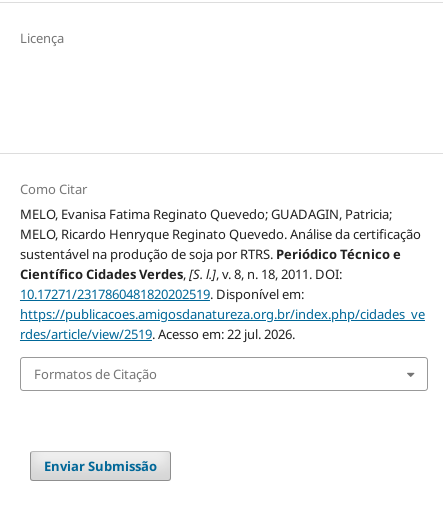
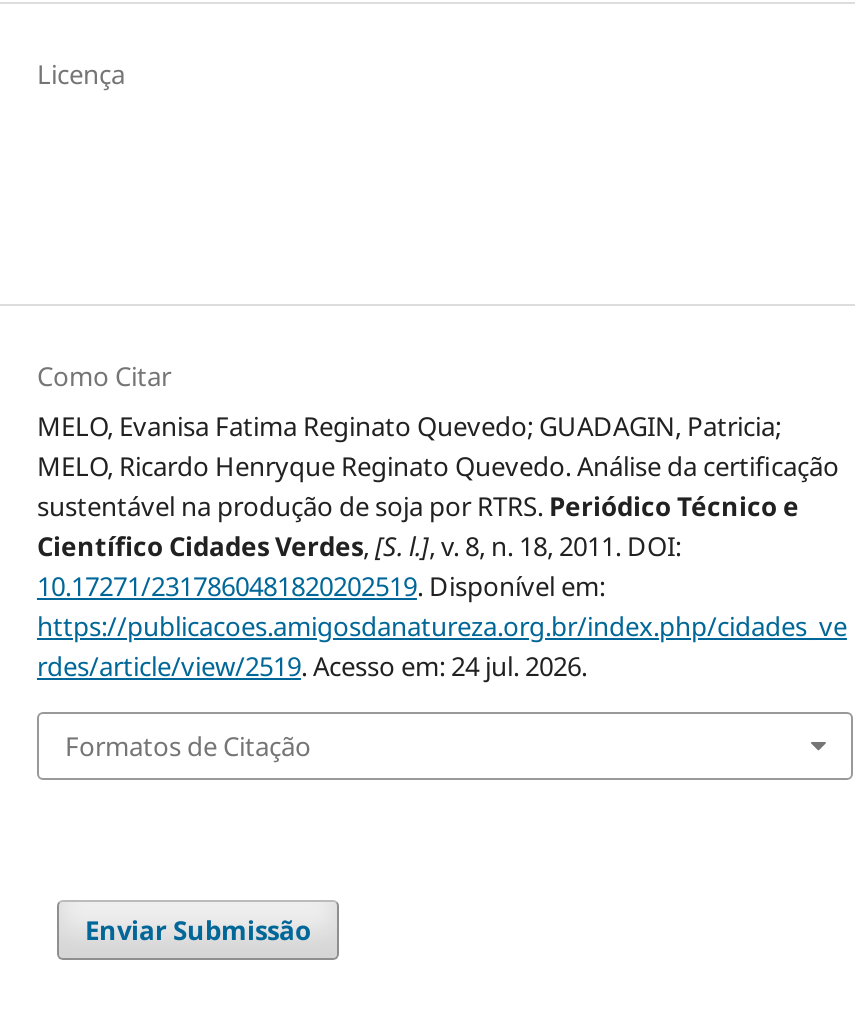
[20,325,295,343] rdes/article/view/2519. Acesso em: 22 jul. 2026. -> [37,648,587,684] rdes/article/view/2519. Acesso em: 24 jul. 2026.

